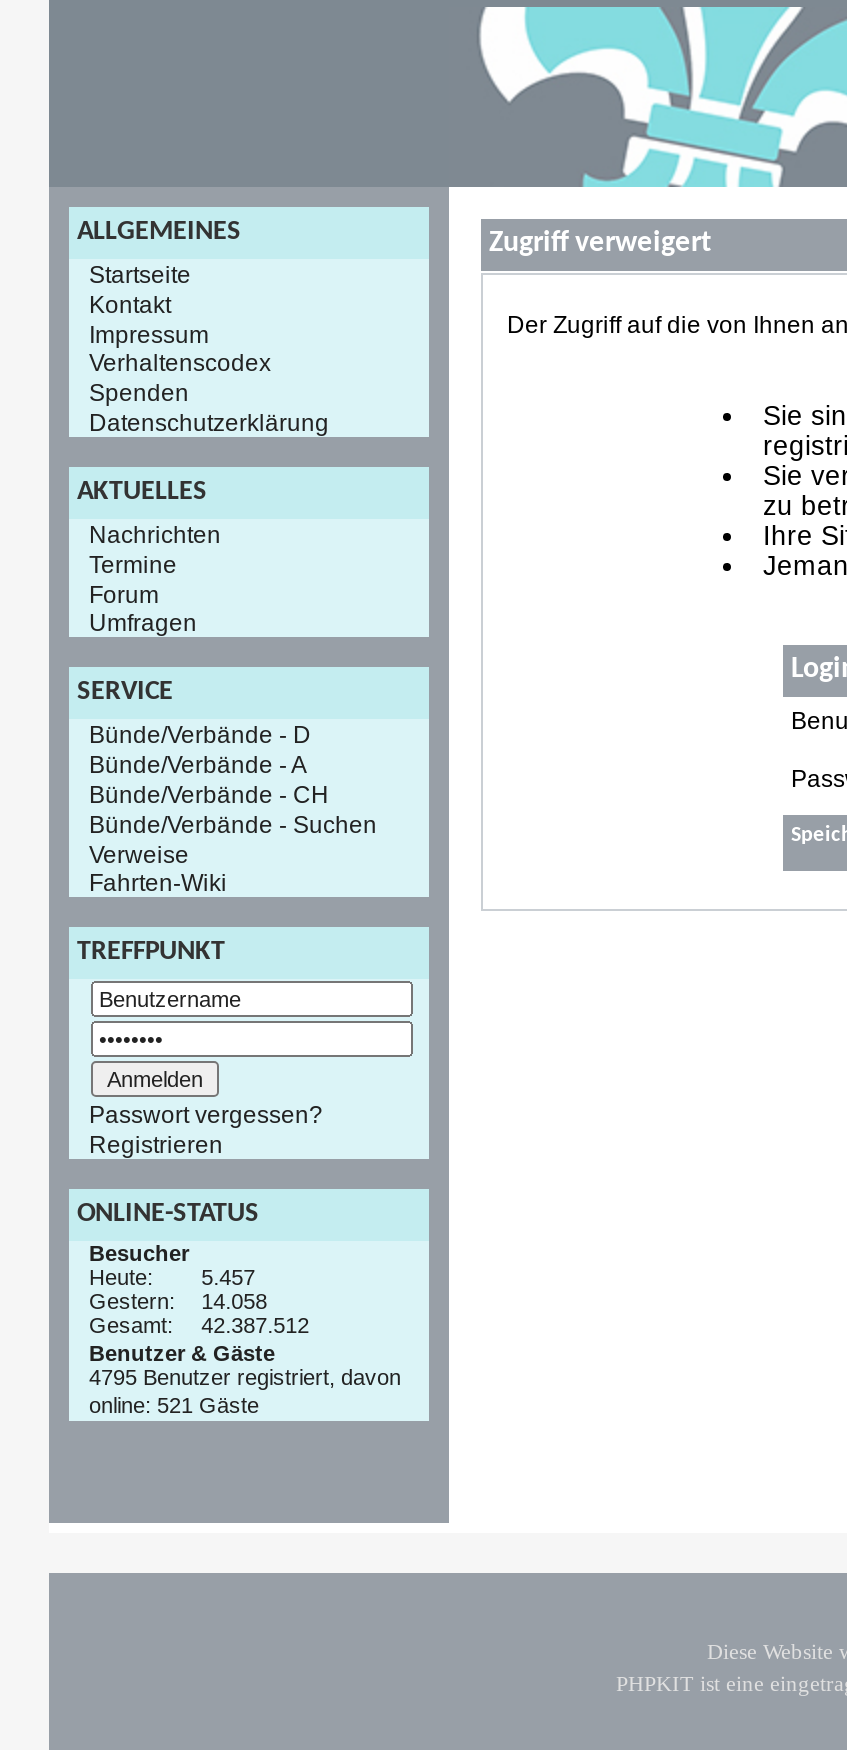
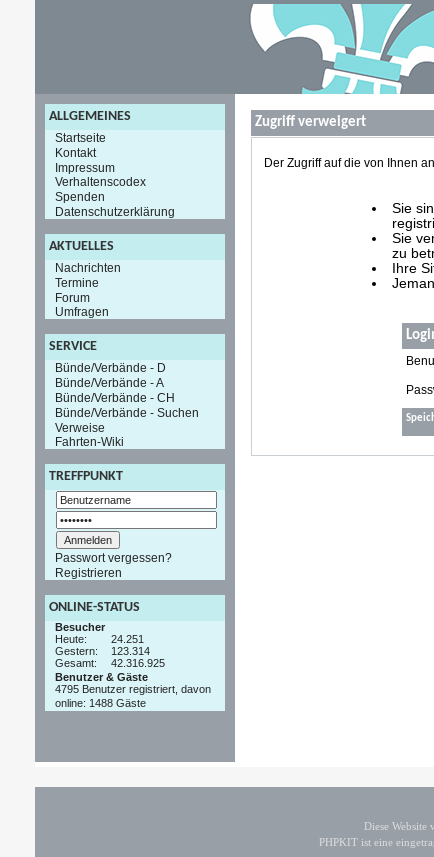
[201,1265,255,1289] 5.457 -> [111,633,144,645] 24.251
[89,1289,267,1313] Gestern: 14.058 -> [55,645,150,657] Gestern: 123.314
[89,1313,309,1337] Gesamt: 42.387.512 -> [55,657,165,669] Gesamt: 42.316.925
[89,1393,259,1421] online: 521 Gäste -> [55,697,146,711] online: 1488 Gäste

